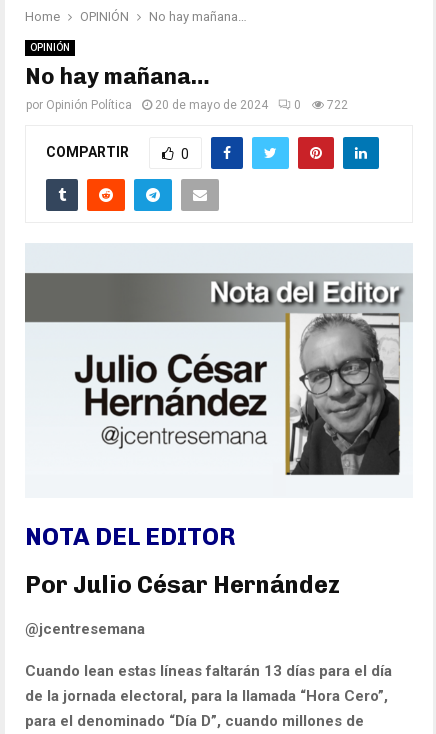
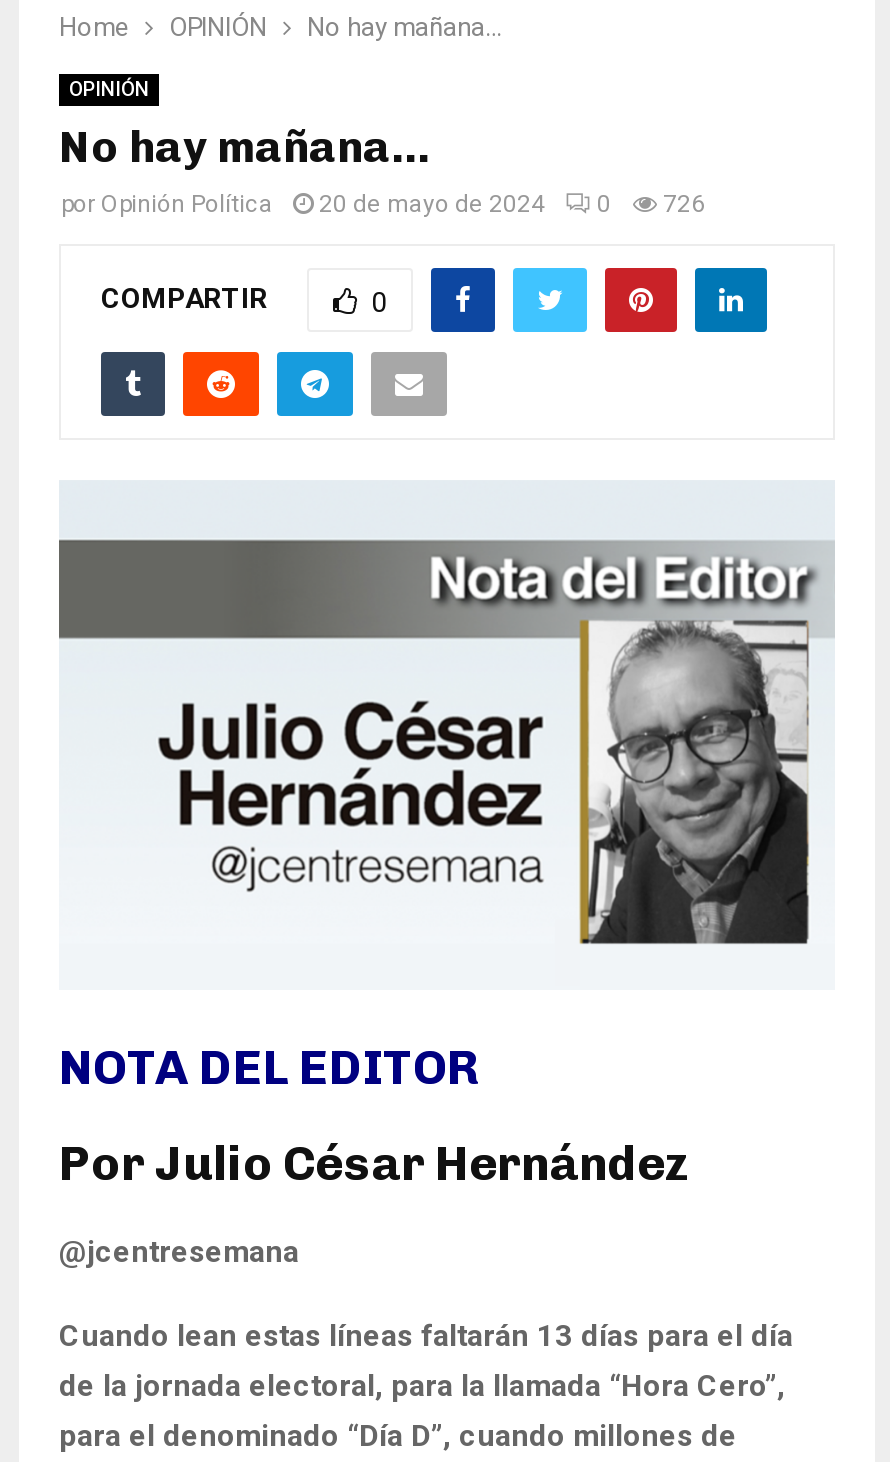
[26,98,348,112] por Opinión Política 20 de mayo de 2024 0 722 -> [61,190,705,218] por Opinión Política 20 de mayo de 2024 0 726

